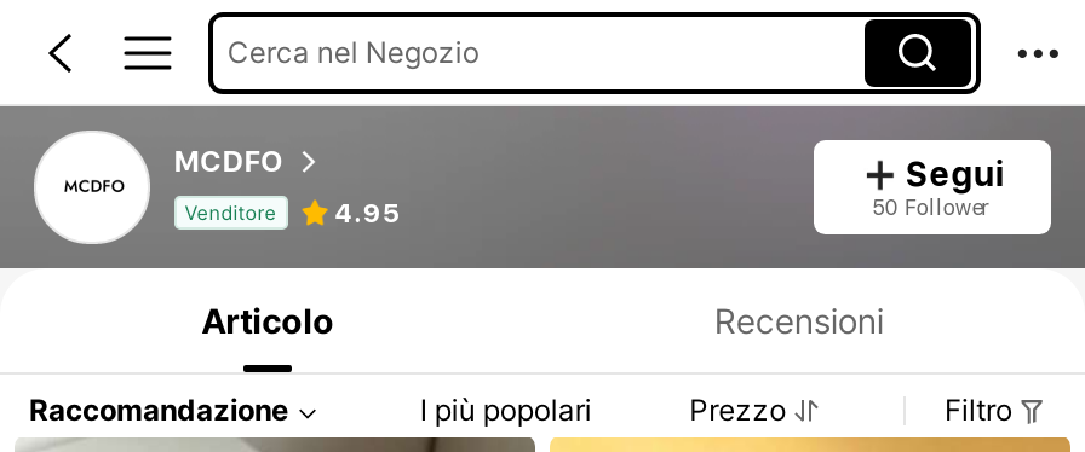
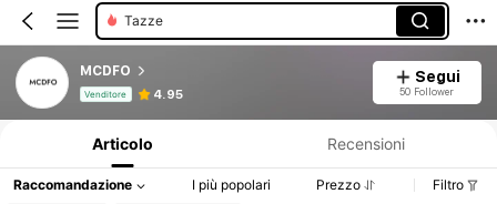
[227,33,479,69] Cerca nel Negozio -> [124,12,163,29] Tazze

